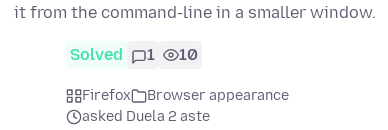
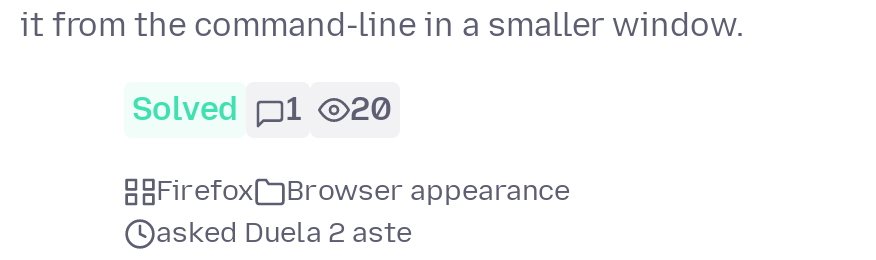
[70,45,198,64] Solved 1 10 -> [132,91,392,129] Solved 1 20

